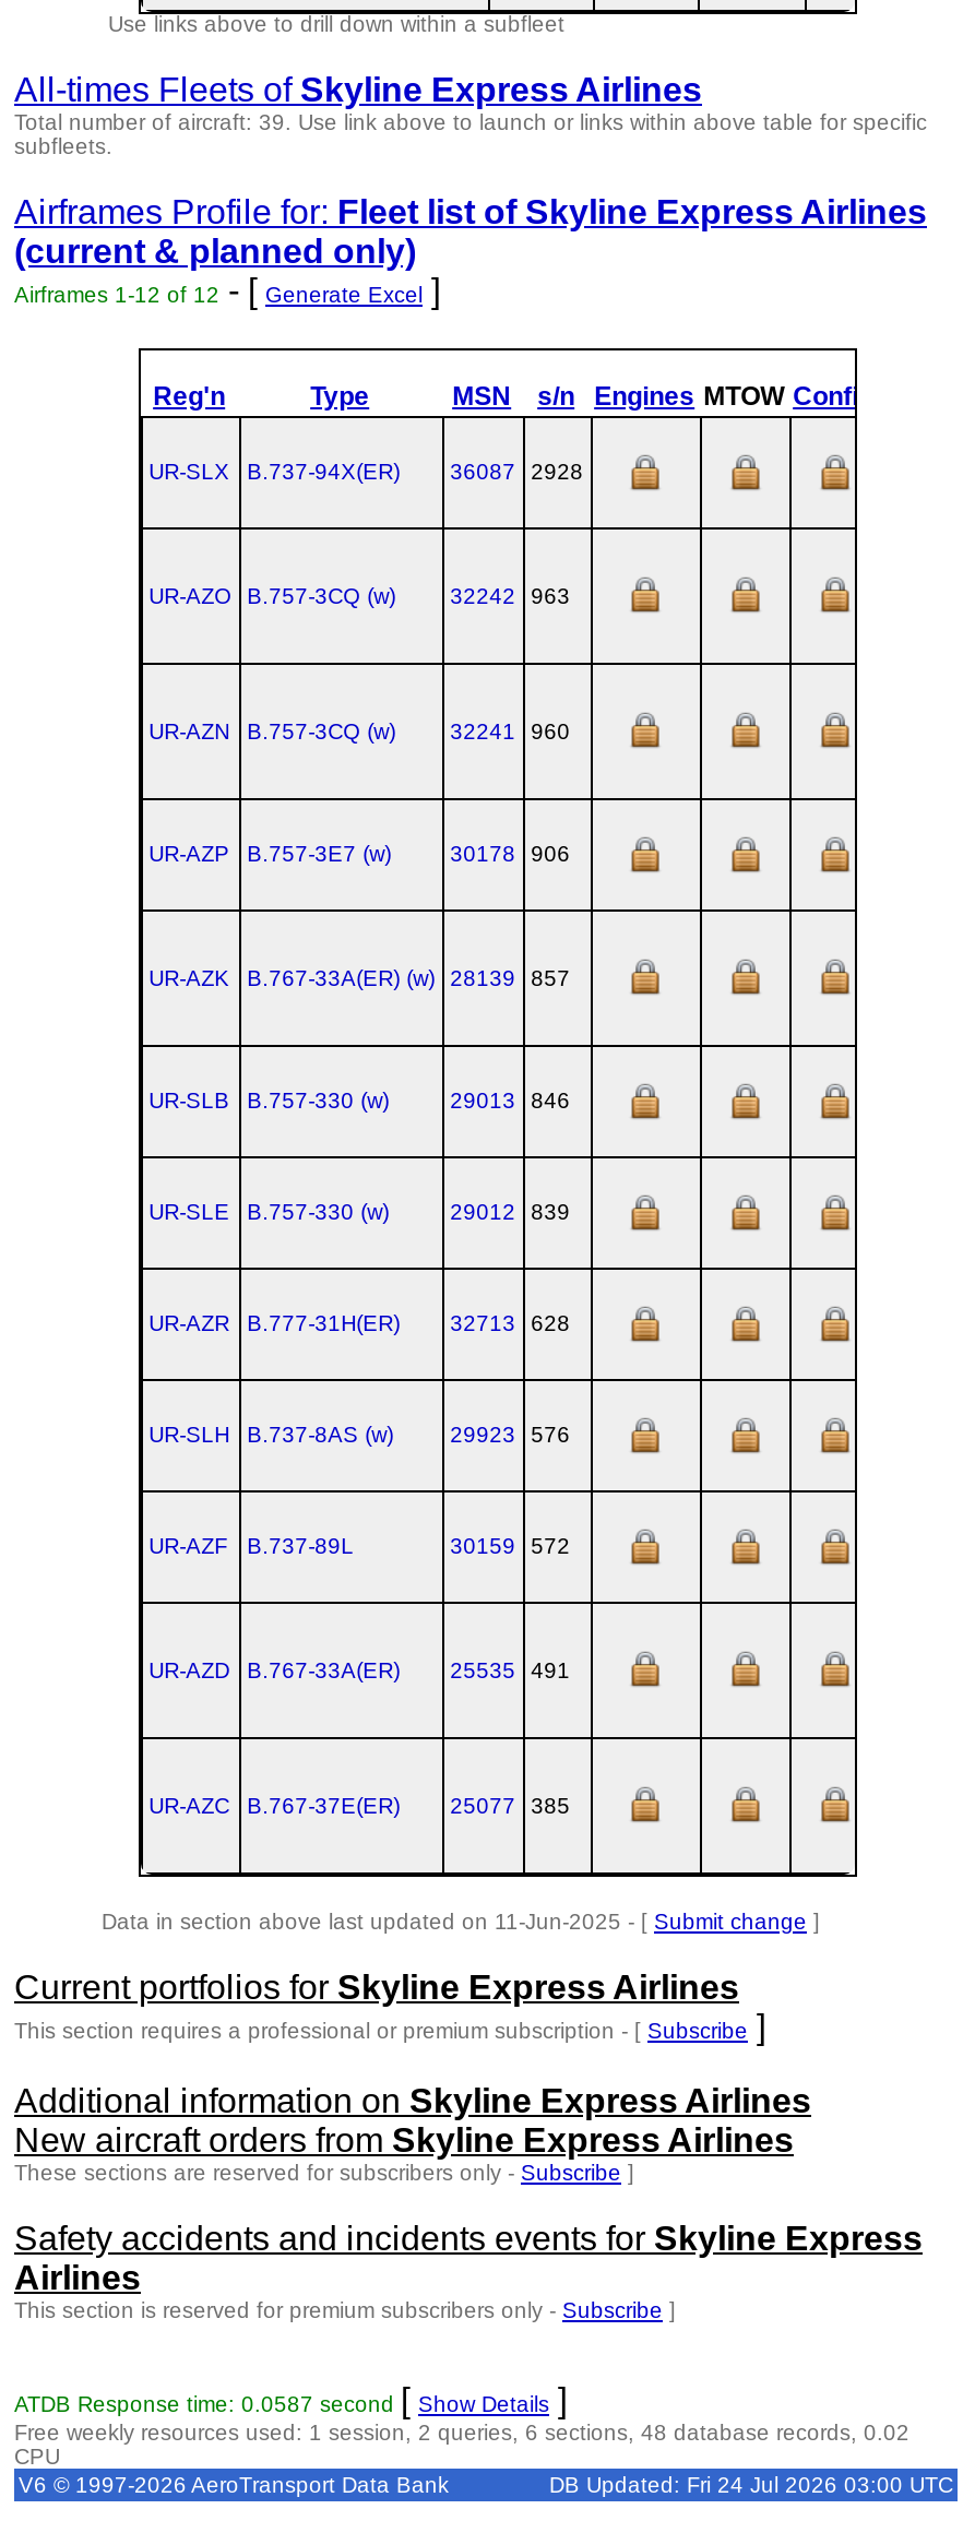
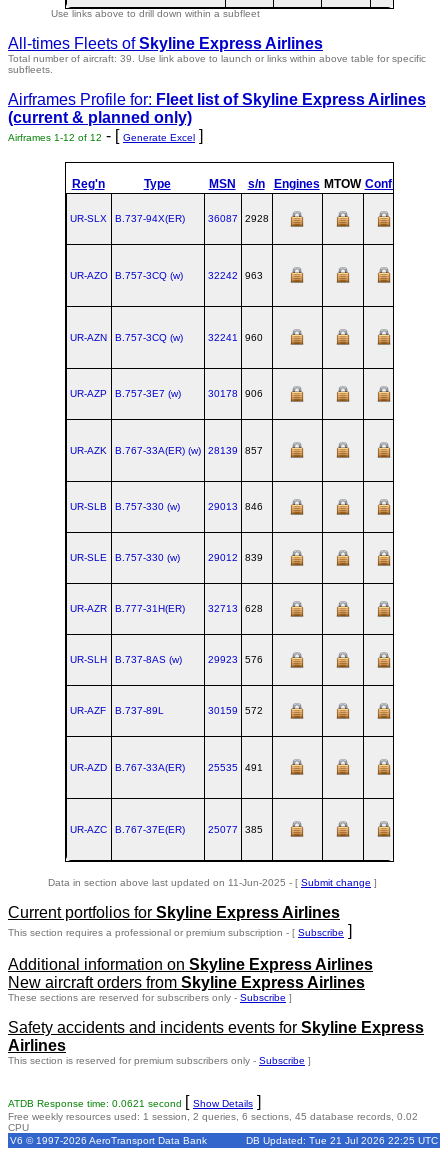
[14,2382,567,2419] ATDB Response time: 0.0587 second [Show Details] -> [8,1093,261,1110] ATDB Response time: 0.0621 second [Show Details]
[14,2421,909,2445] Free weekly resources used: 1 session, 2 queries, 6 sections, 48 database records, 0.02 -> [8,1111,418,1122] Free weekly resources used: 1 session, 2 queries, 6 sections, 45 database records, 0.02
[549,2474,953,2498] DB Updated: Fri 24 Jul 2026 03:00 UTC -> [246,1135,438,1146] DB Updated: Tue 21 Jul 2026 22:25 UTC

